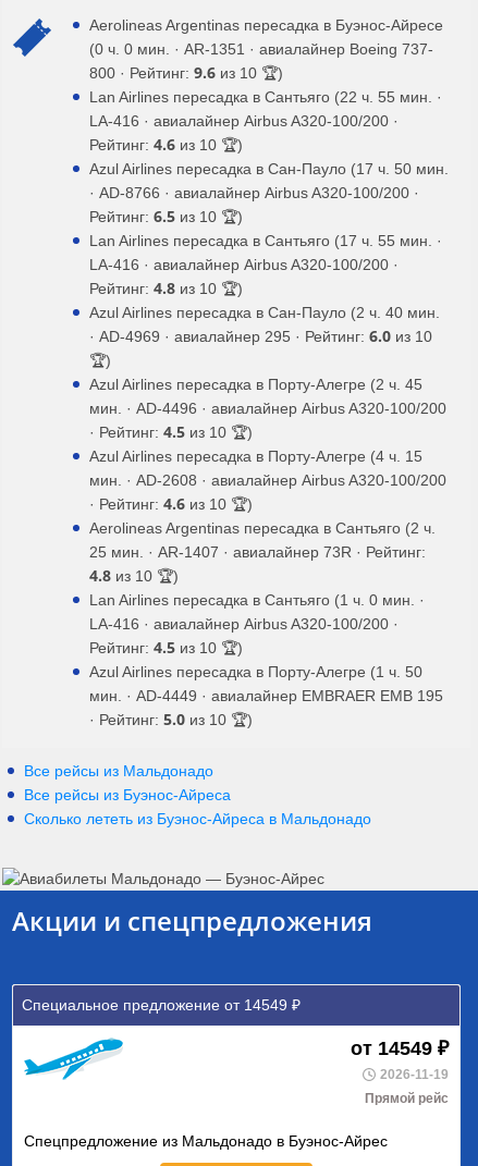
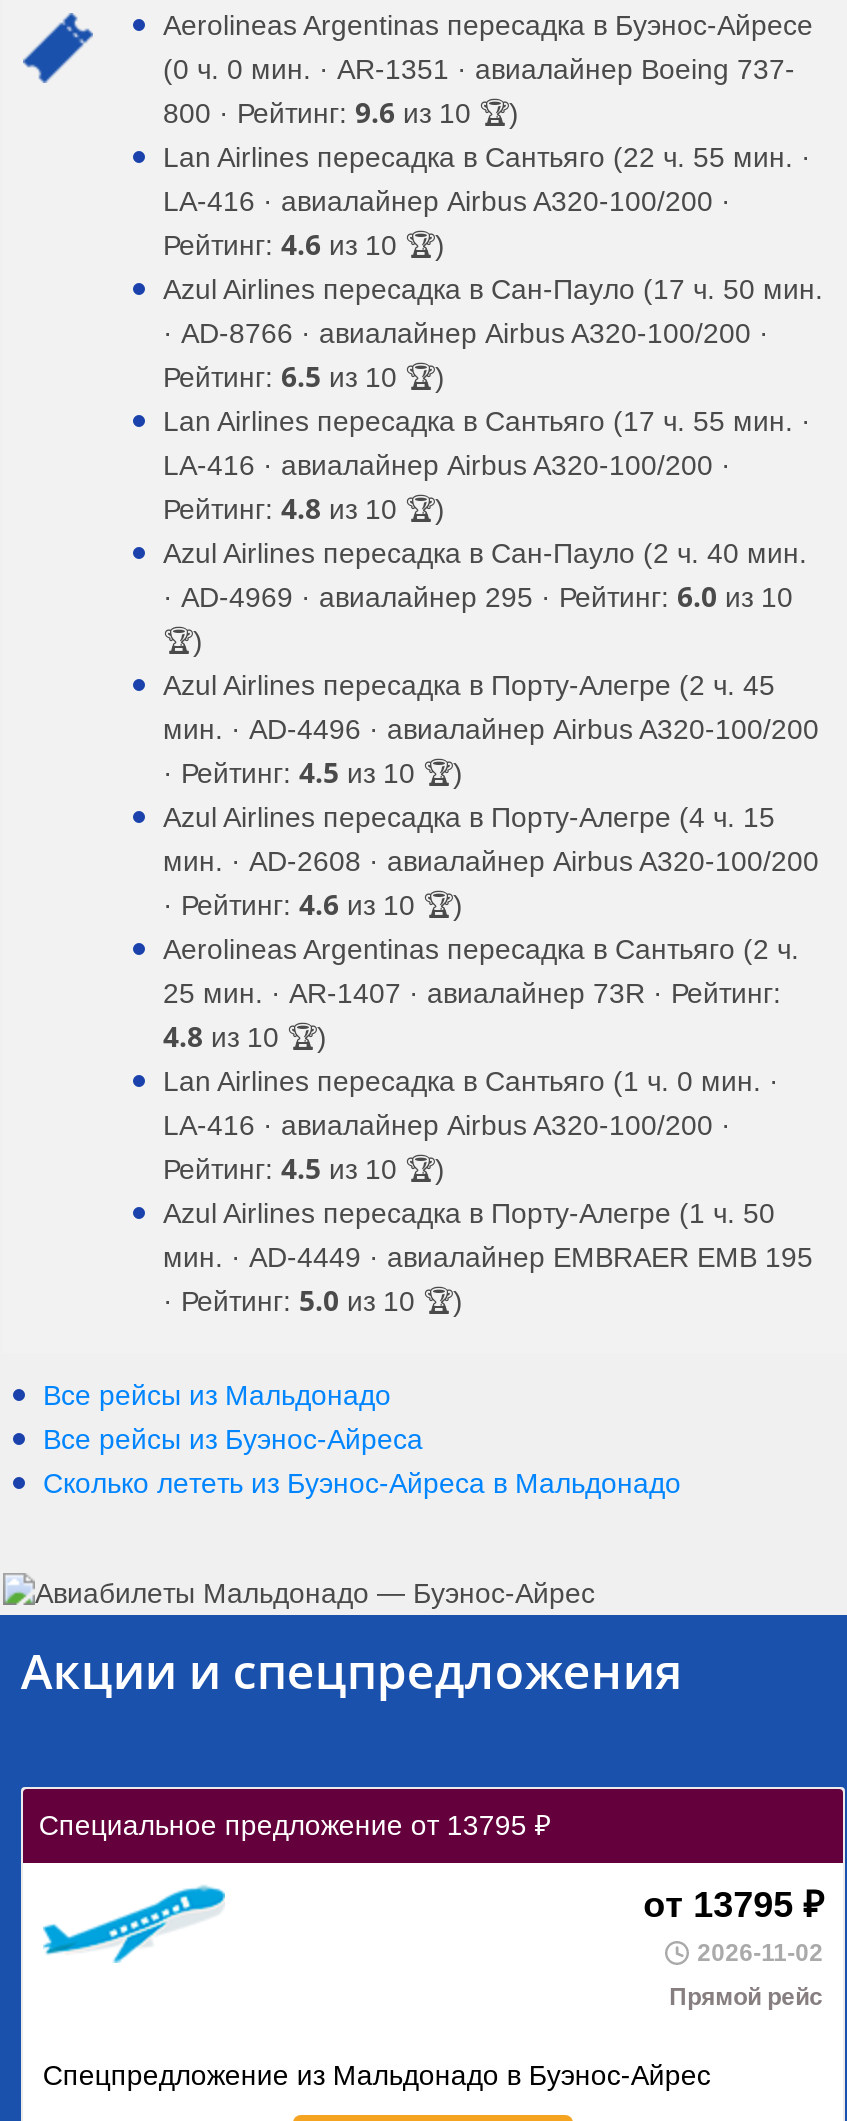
[22,997,300,1014] Специальное предложение от 14549 ₽ -> [39,1810,551,1842] Специальное предложение от 13795 ₽
[351,1038,449,1060] от 14549 ₽ -> [643,1886,823,1926] от 13795 ₽
[380,1067,449,1083] 2026-11-19 -> [697,1940,823,1968] 2026-11-02

